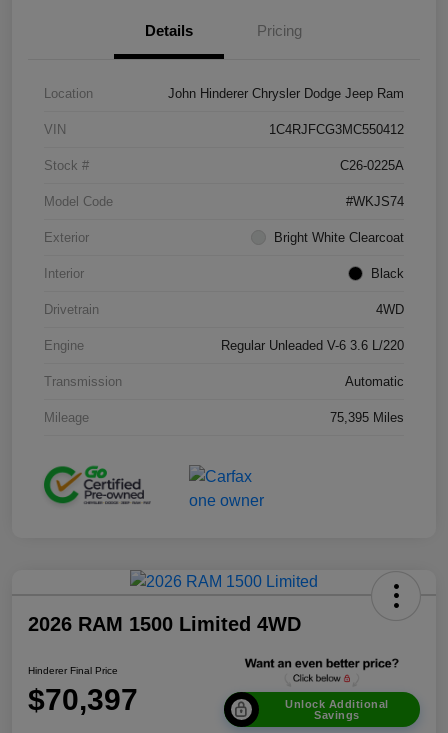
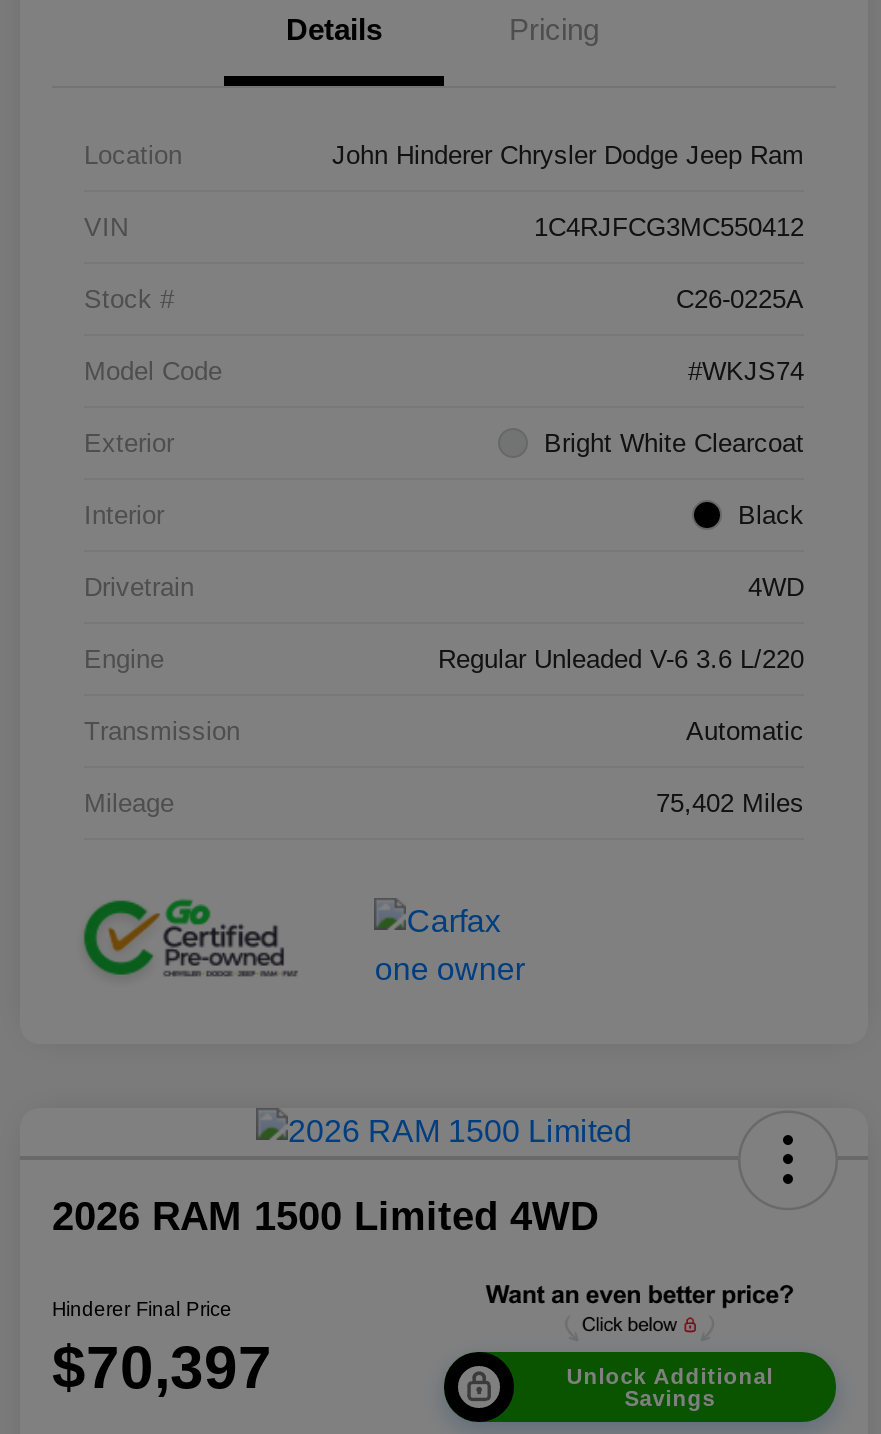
[330,410,404,425] 75,395 Miles -> [656,788,804,818] 75,402 Miles

